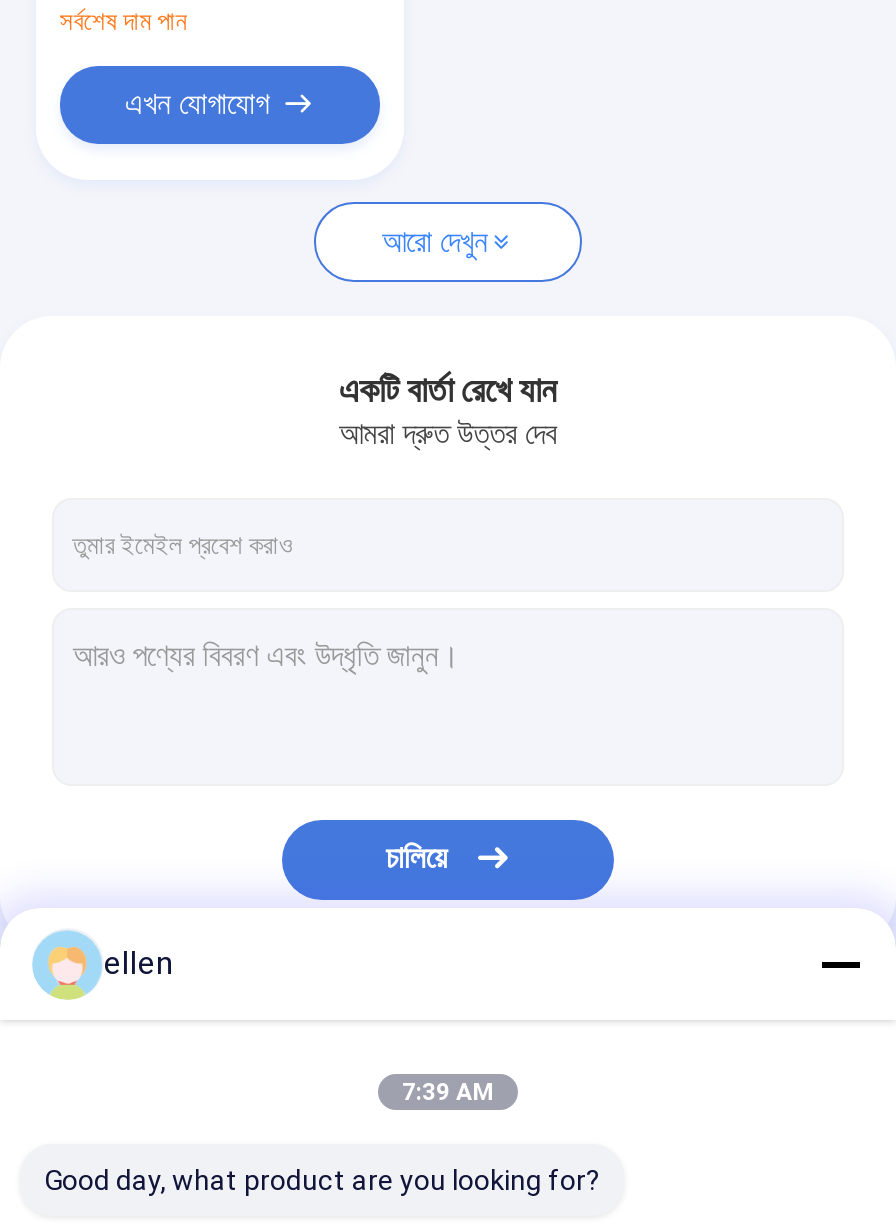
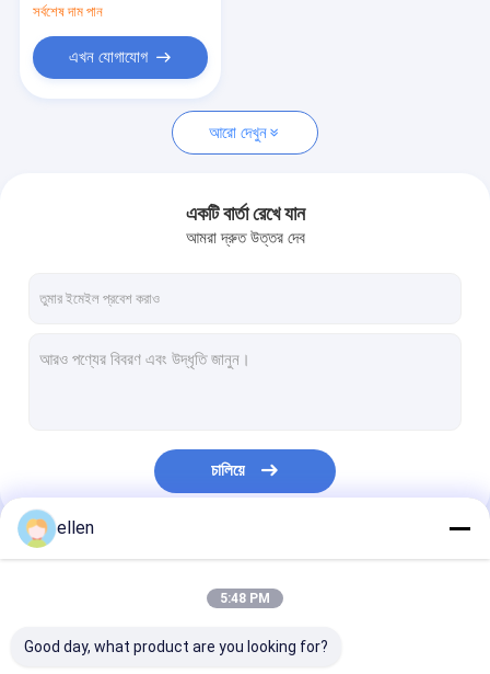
[402,1078,494,1106] 7:39 AM -> [220,591,270,606] 5:48 PM

